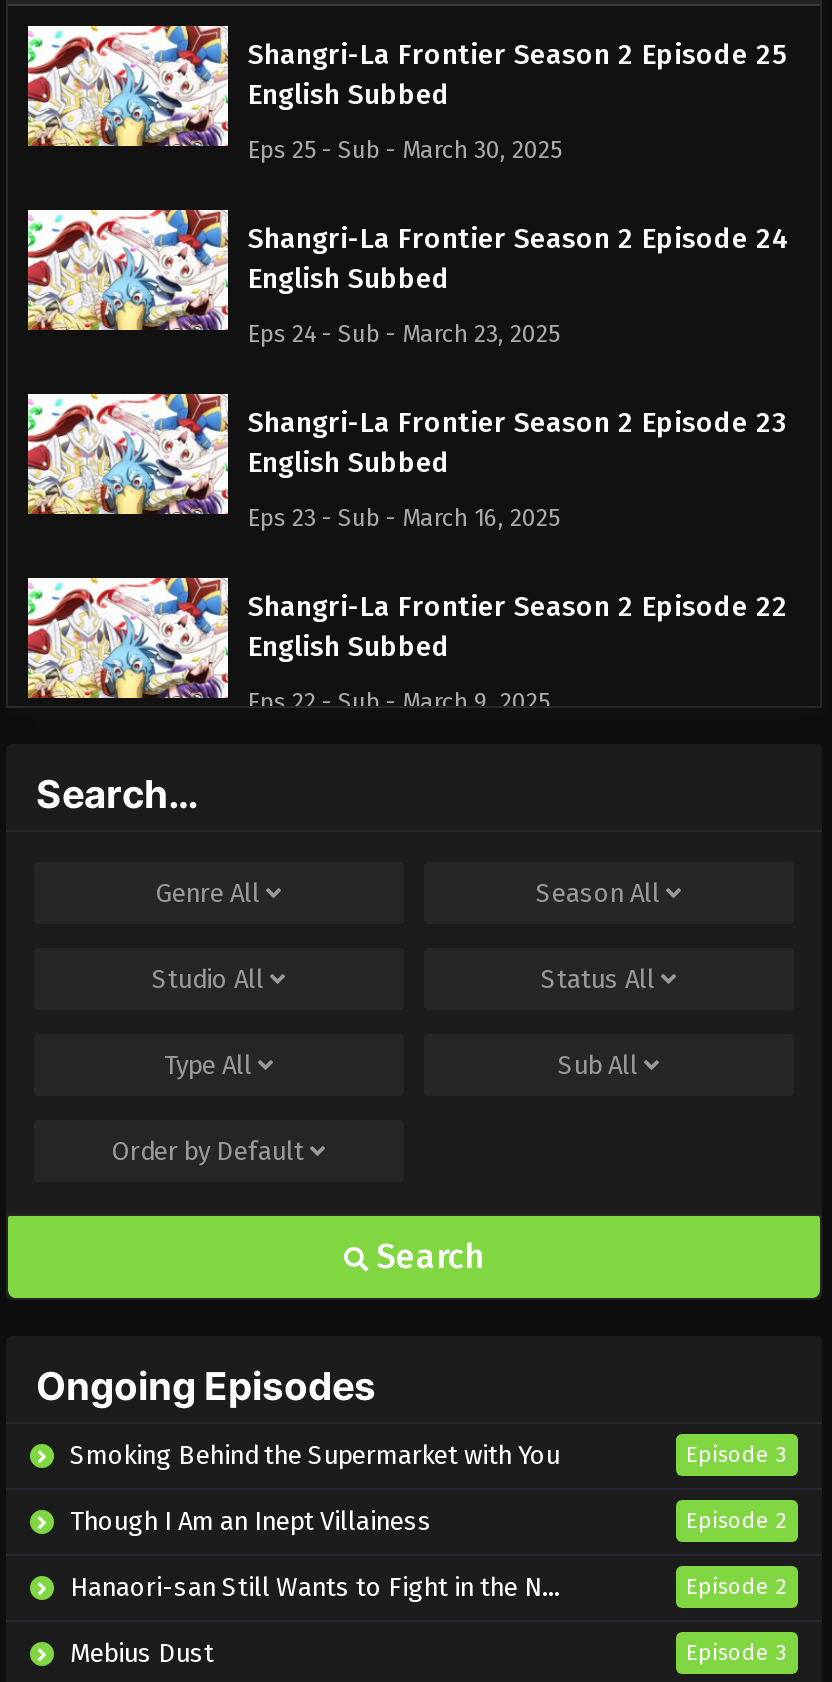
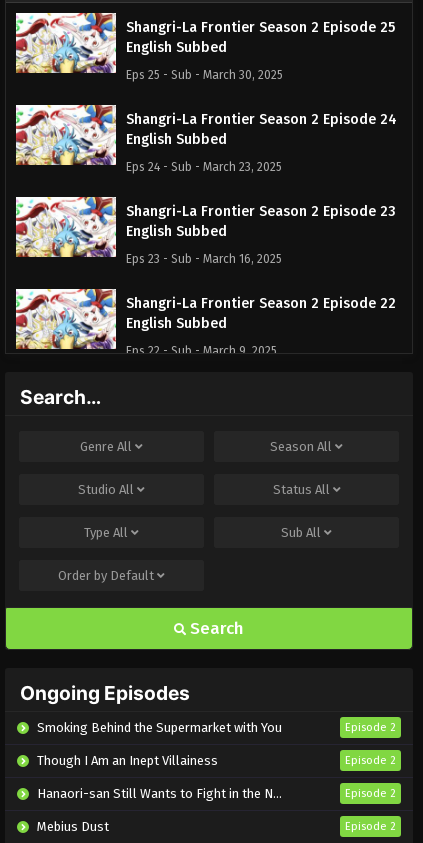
[686,1442,788,1468] Episode 3 -> [345,721,396,734] Episode 2
[686,1640,788,1666] Episode 3 -> [345,820,396,833] Episode 2

